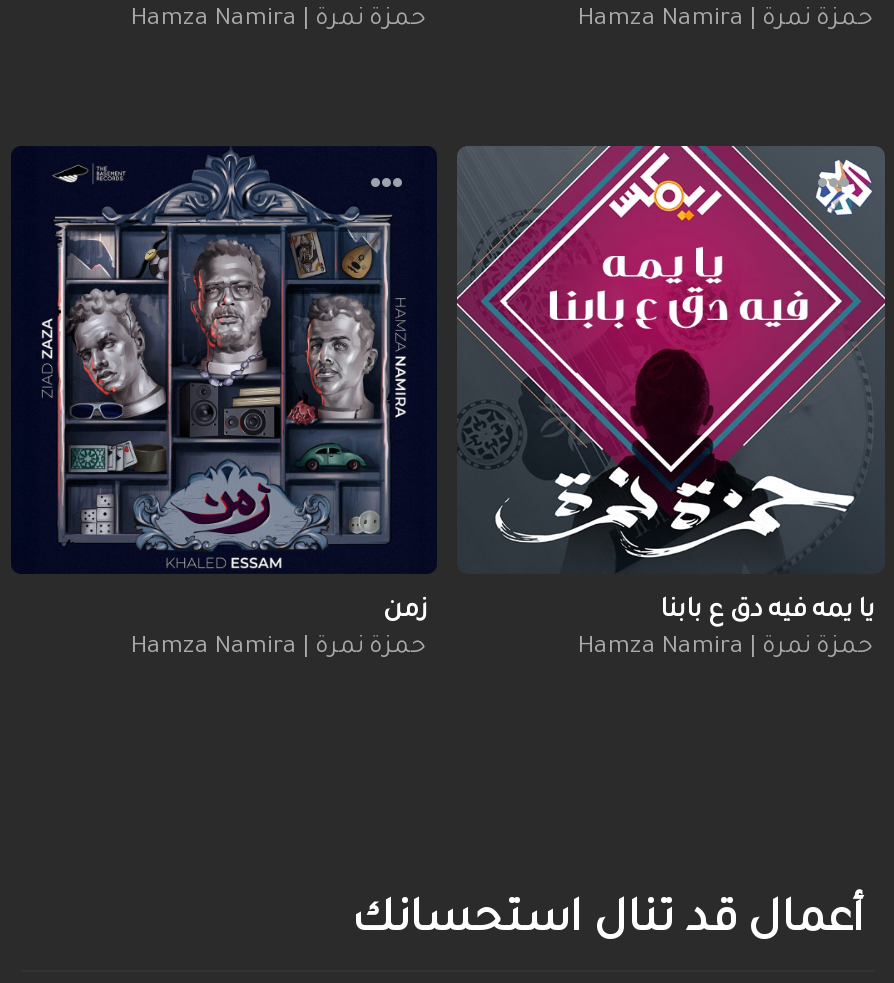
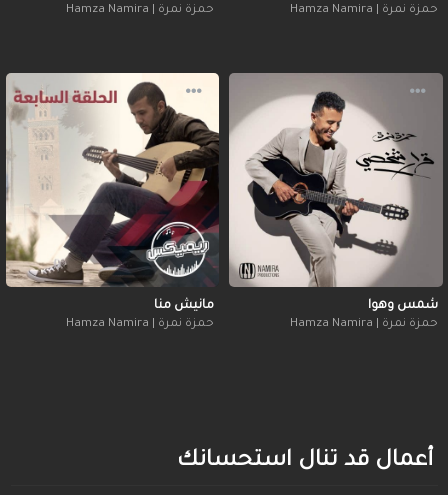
[11,146,437,625] [image] | زمن -> [5,72,220,312] [image] | مانيش منا
[457,146,885,625] [image] | يا يمه فيه دق ع بابنا -> [228,72,443,312] [image] | شمس وهوا

